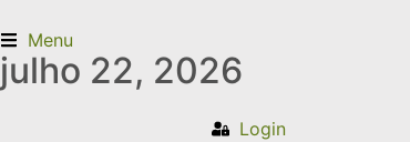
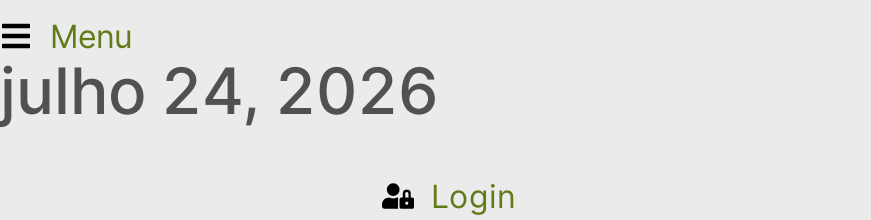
[0,49,243,92] julho 22, 2026 -> [0,52,438,130] julho 24, 2026

